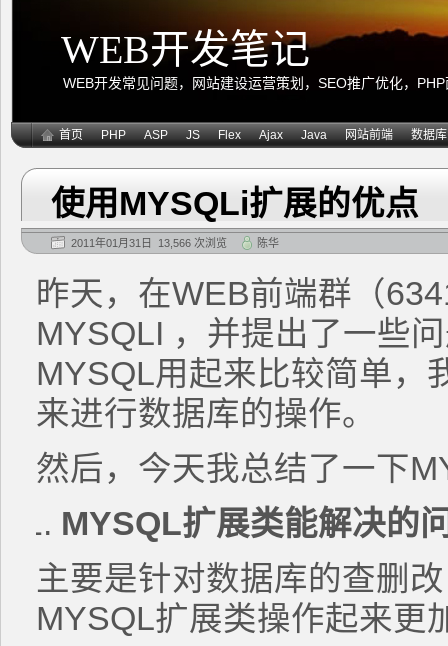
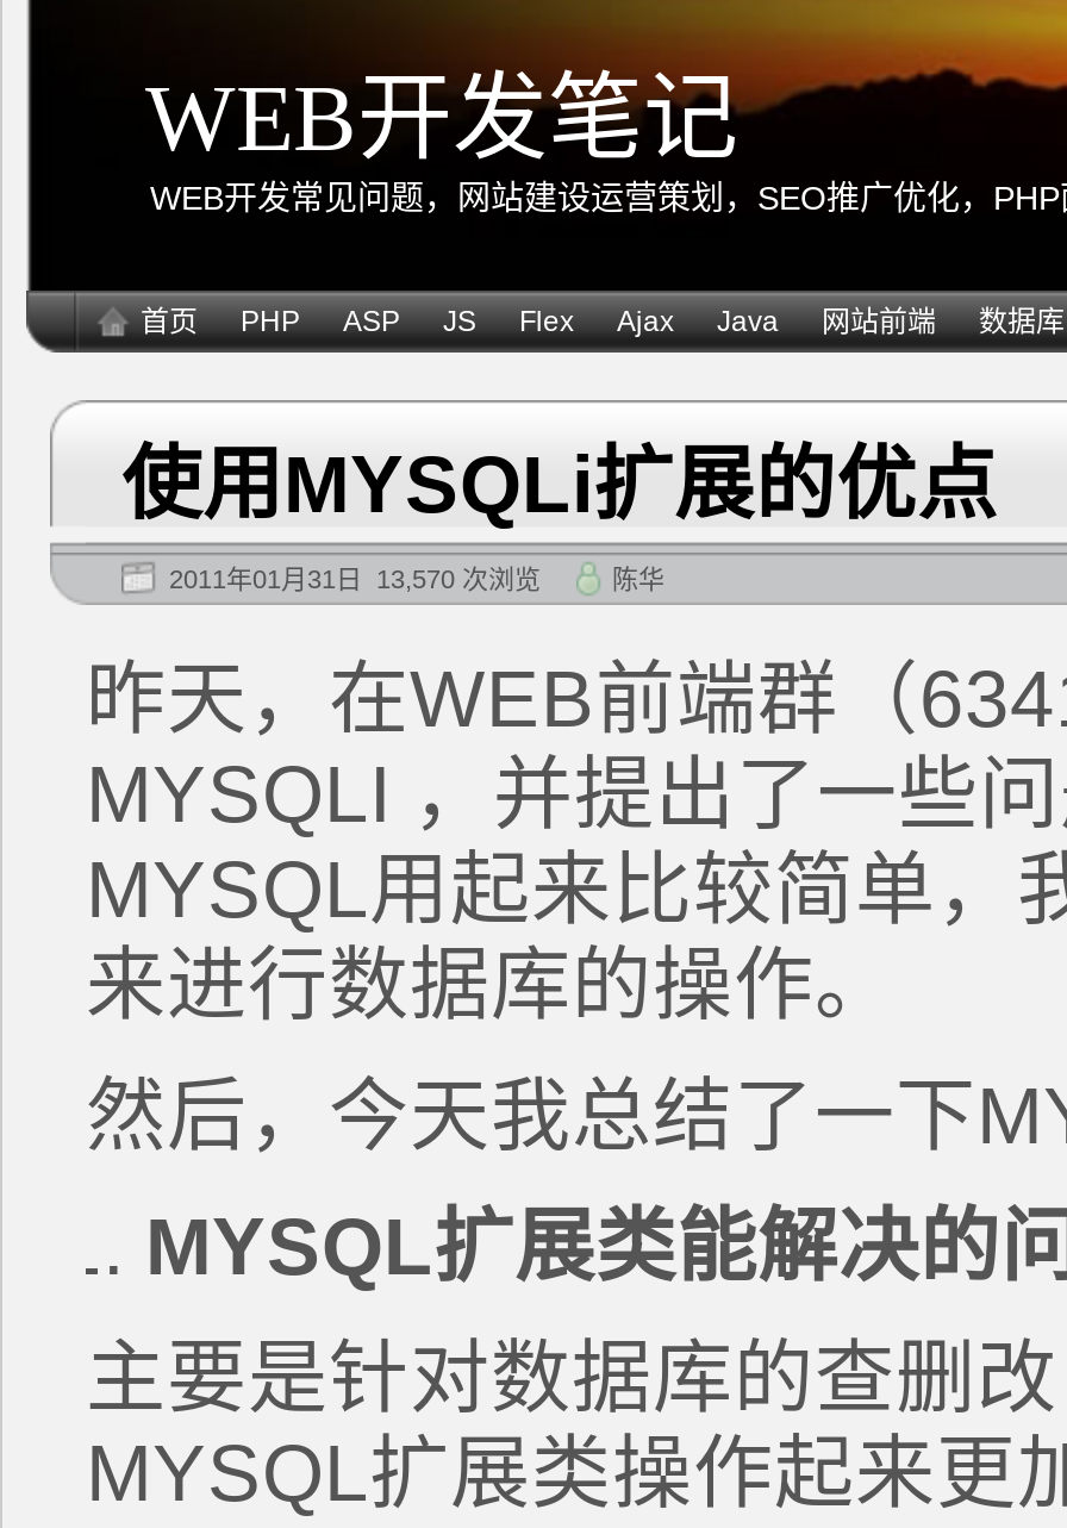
[71,237,227,249] 2011年01月31日 13,566 次浏览 -> [169,565,541,593] 2011年01月31日 13,570 次浏览

